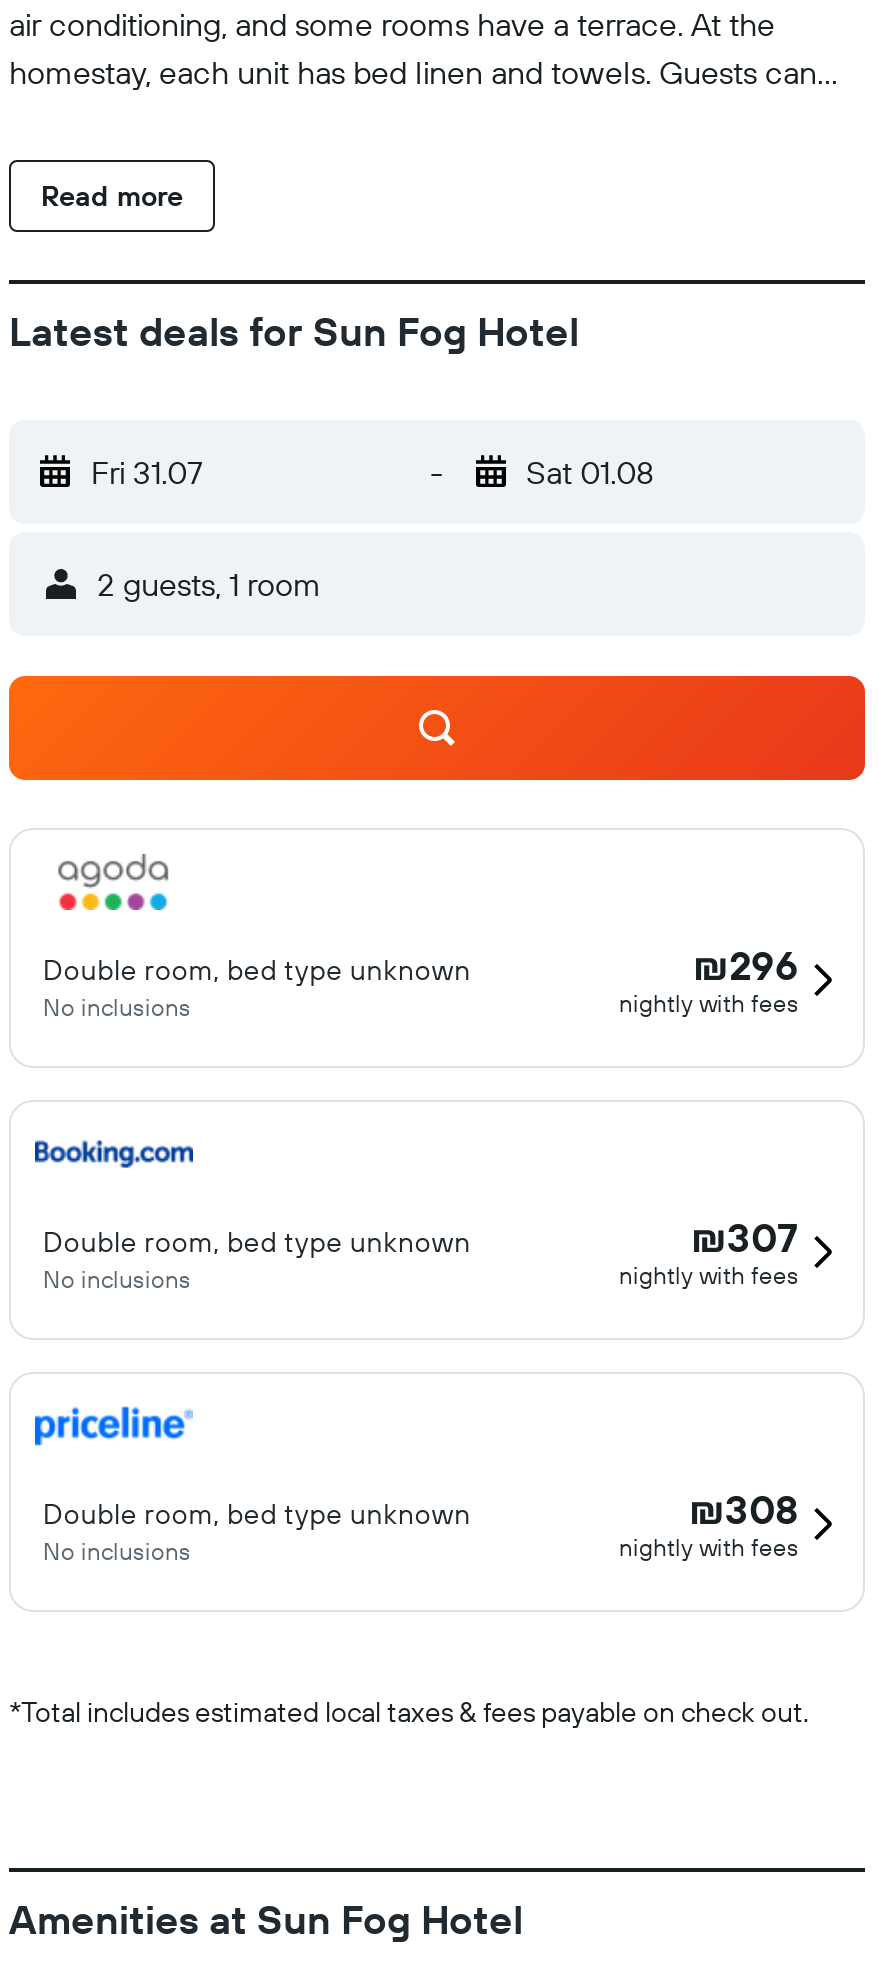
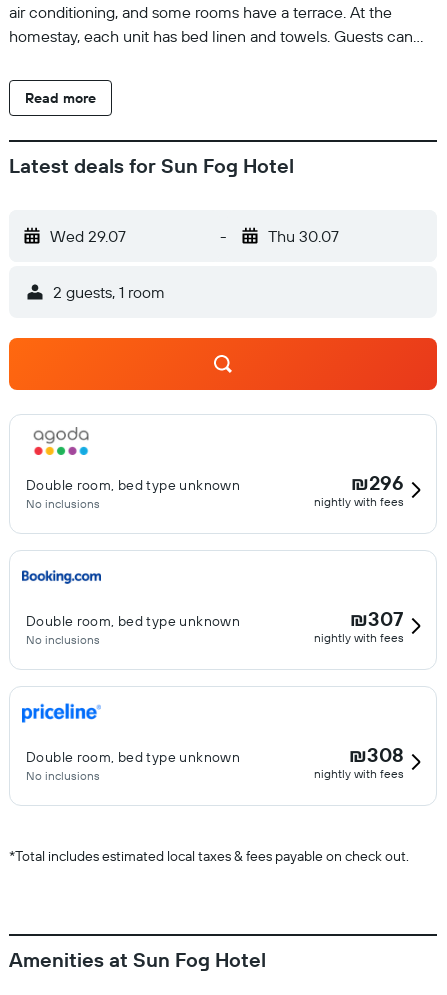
[91,452,203,492] Fri 31.07 -> [50,226,126,246] Wed 29.07
[526,452,654,492] Sat 01.08 -> [267,226,338,246] Thu 30.07

